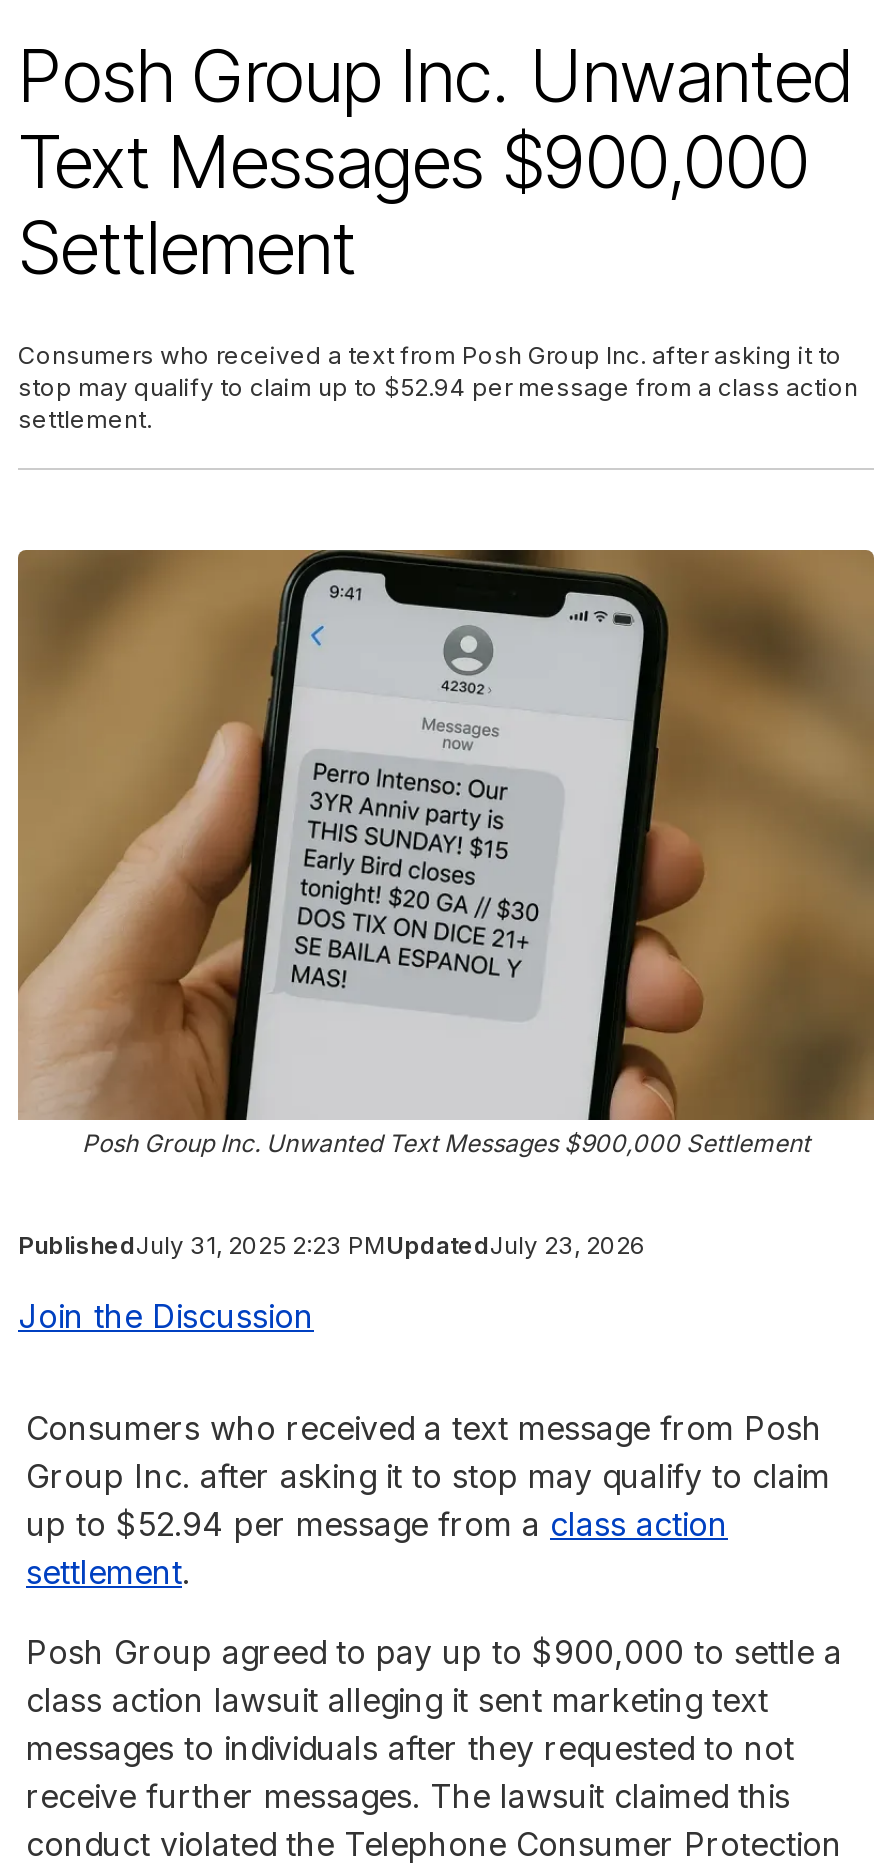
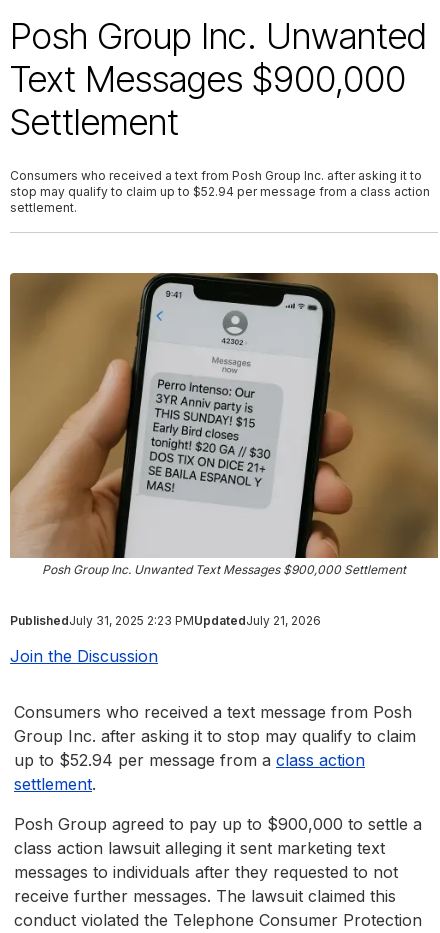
[18,1230,646,1260] PublishedJuly 31, 2025 2:23 PMUpdatedJuly 23, 2026 -> [10,613,321,628] PublishedJuly 31, 2025 2:23 PMUpdatedJuly 21, 2026

